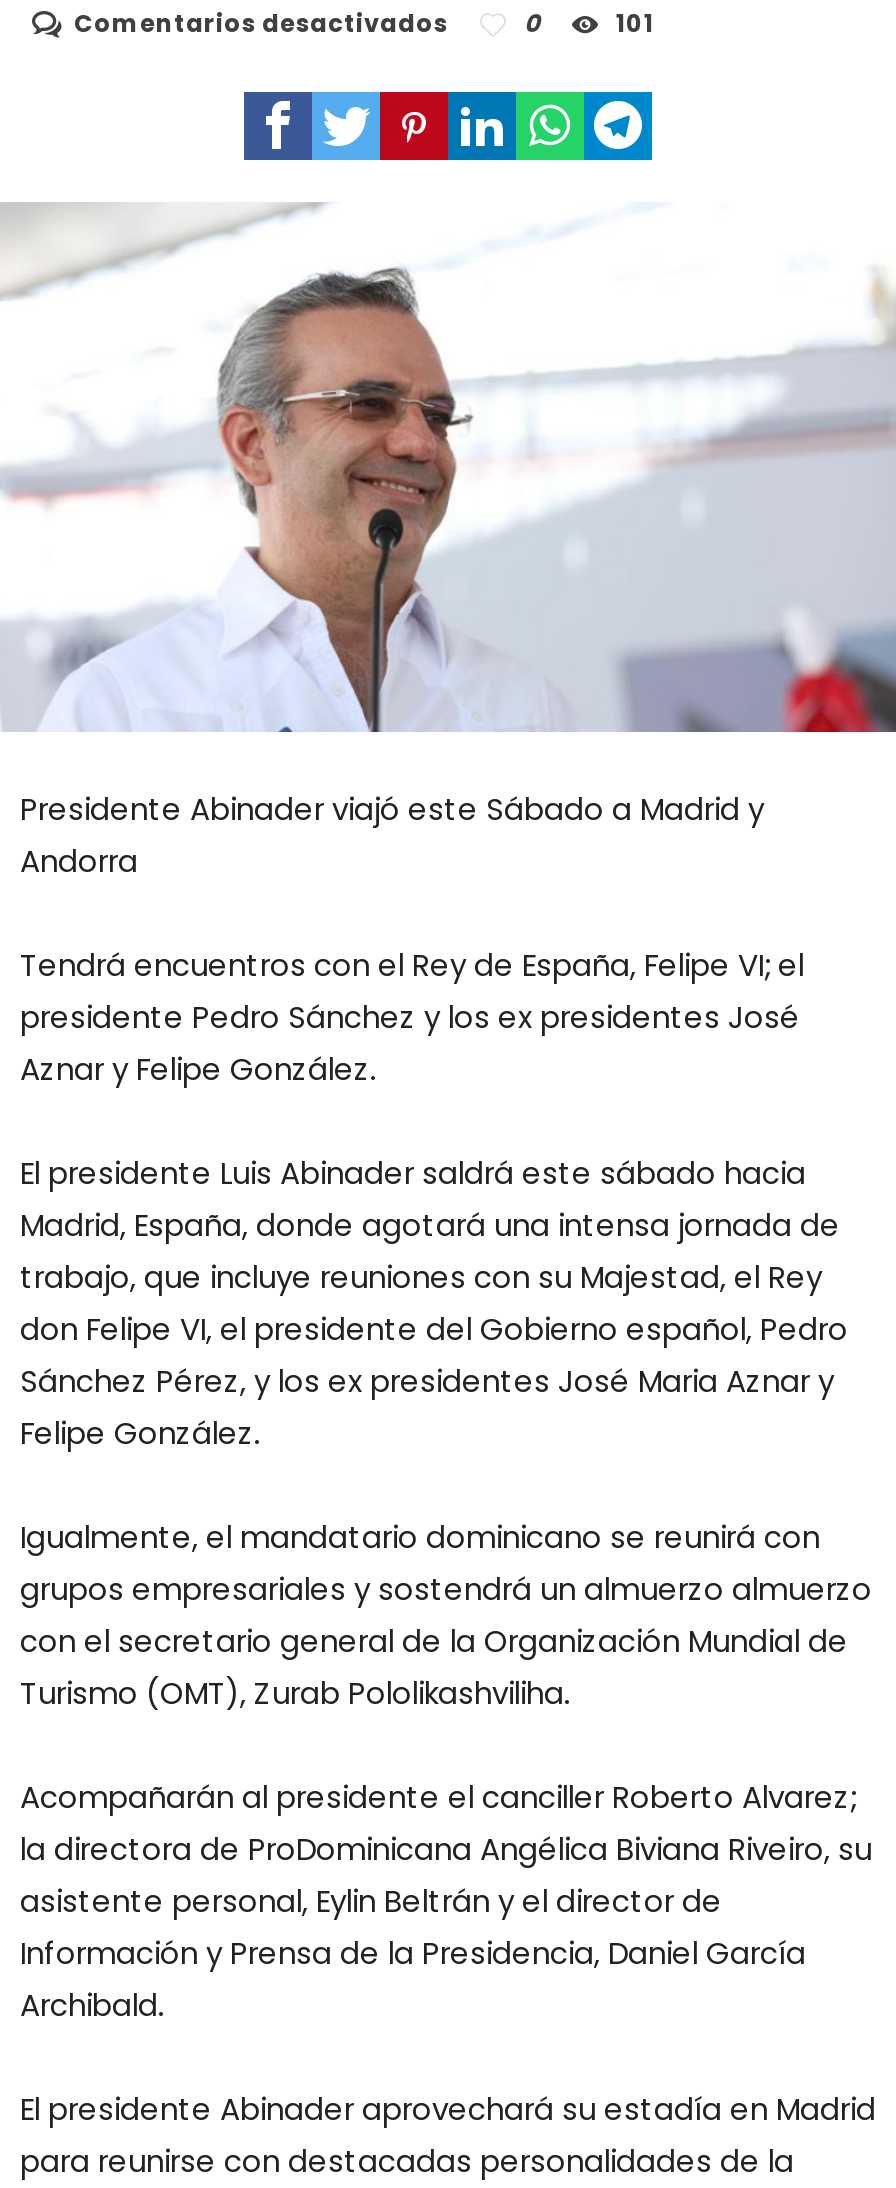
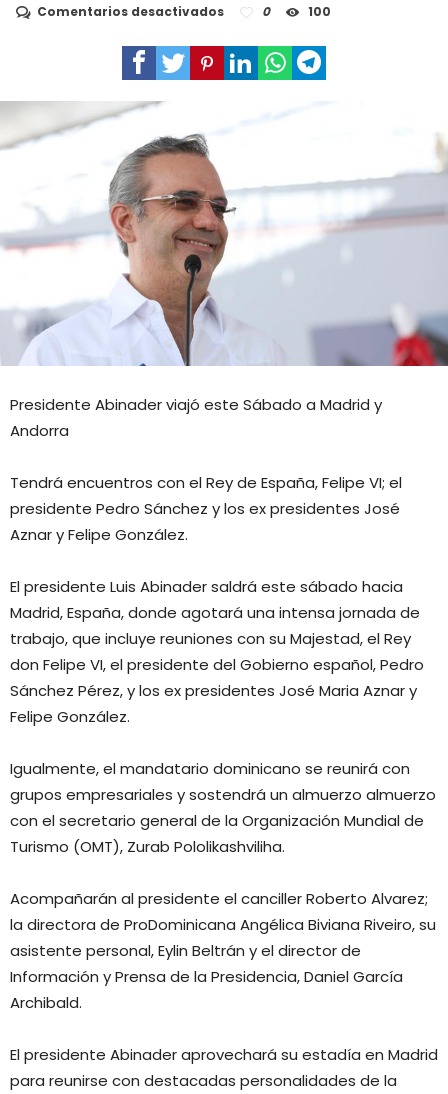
[610,6,654,40] 101 -> [305,3,331,20] 100

